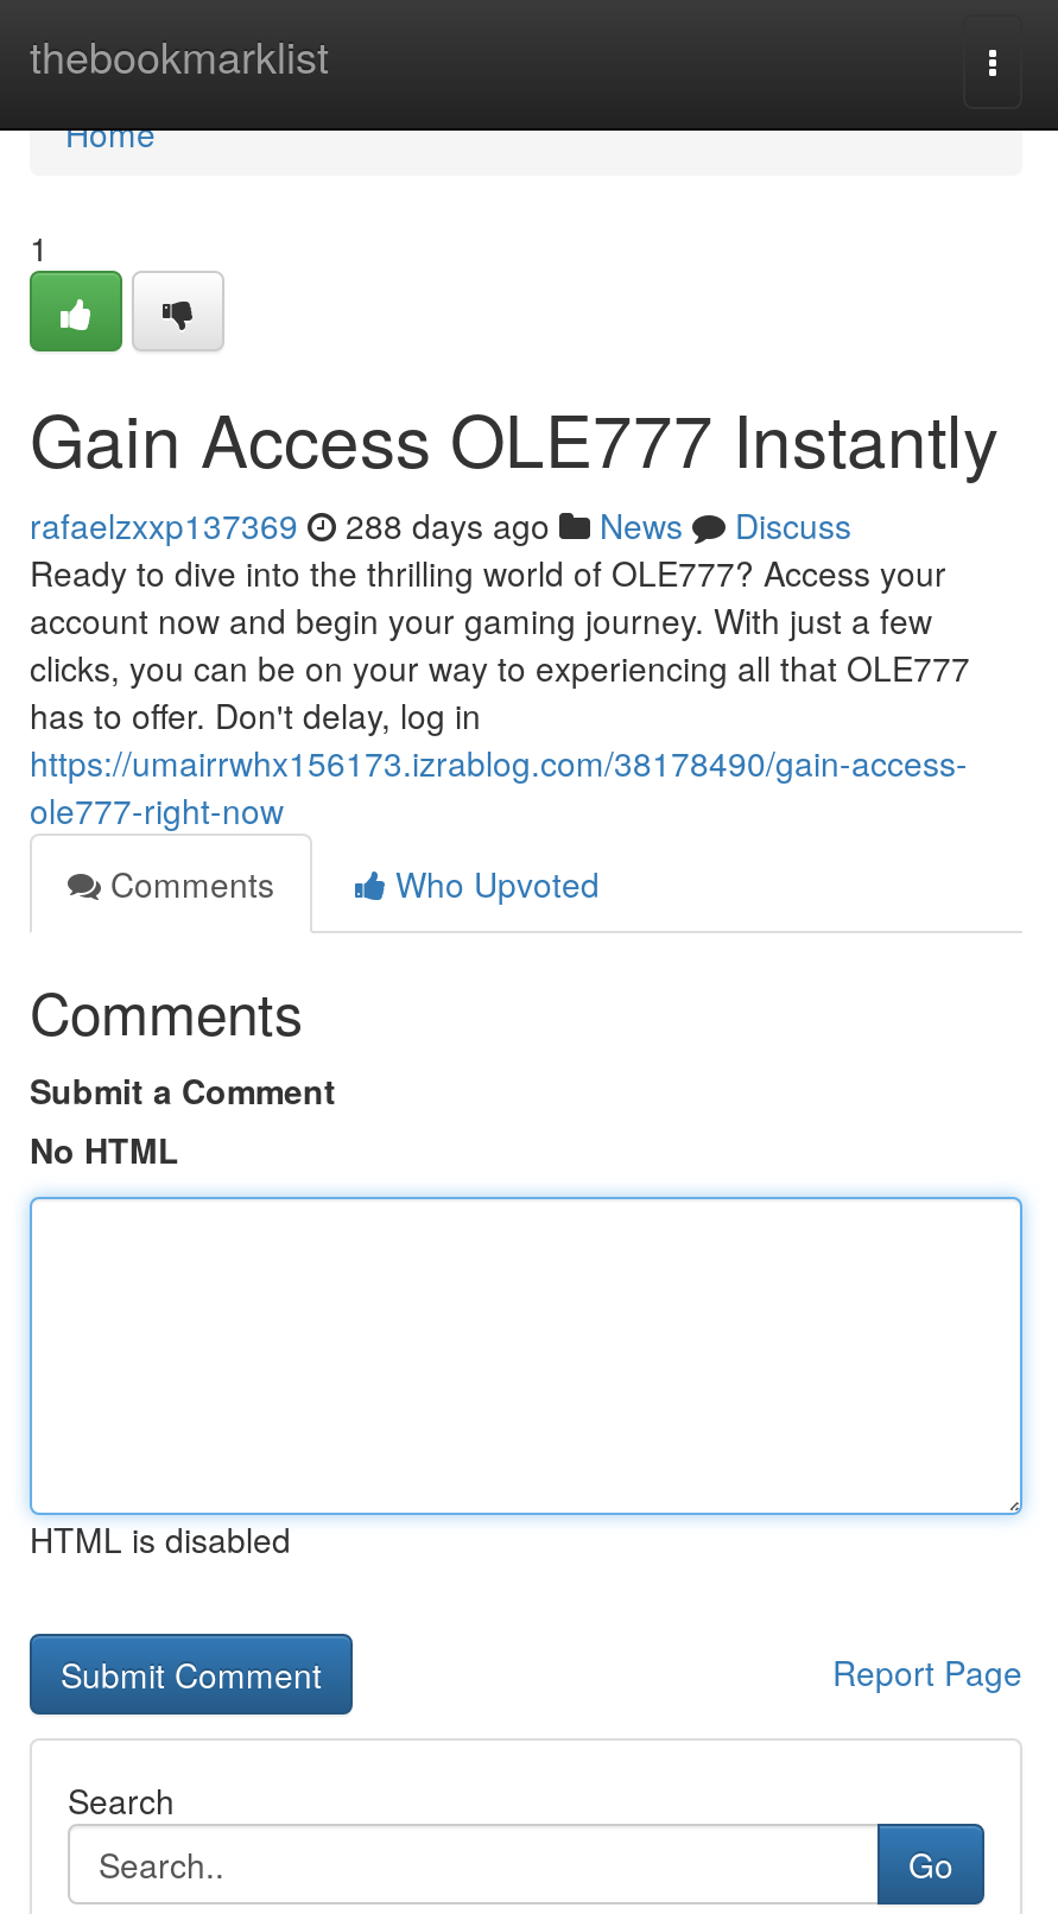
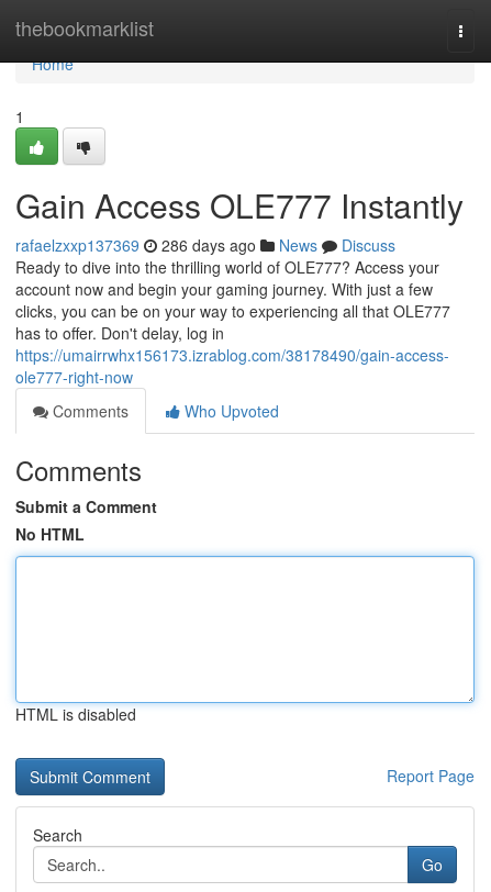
[30,501,851,549] rafaelzxxp137369 288 days ago News Discuss -> [15,234,395,256] rafaelzxxp137369 286 days ago News Discuss

